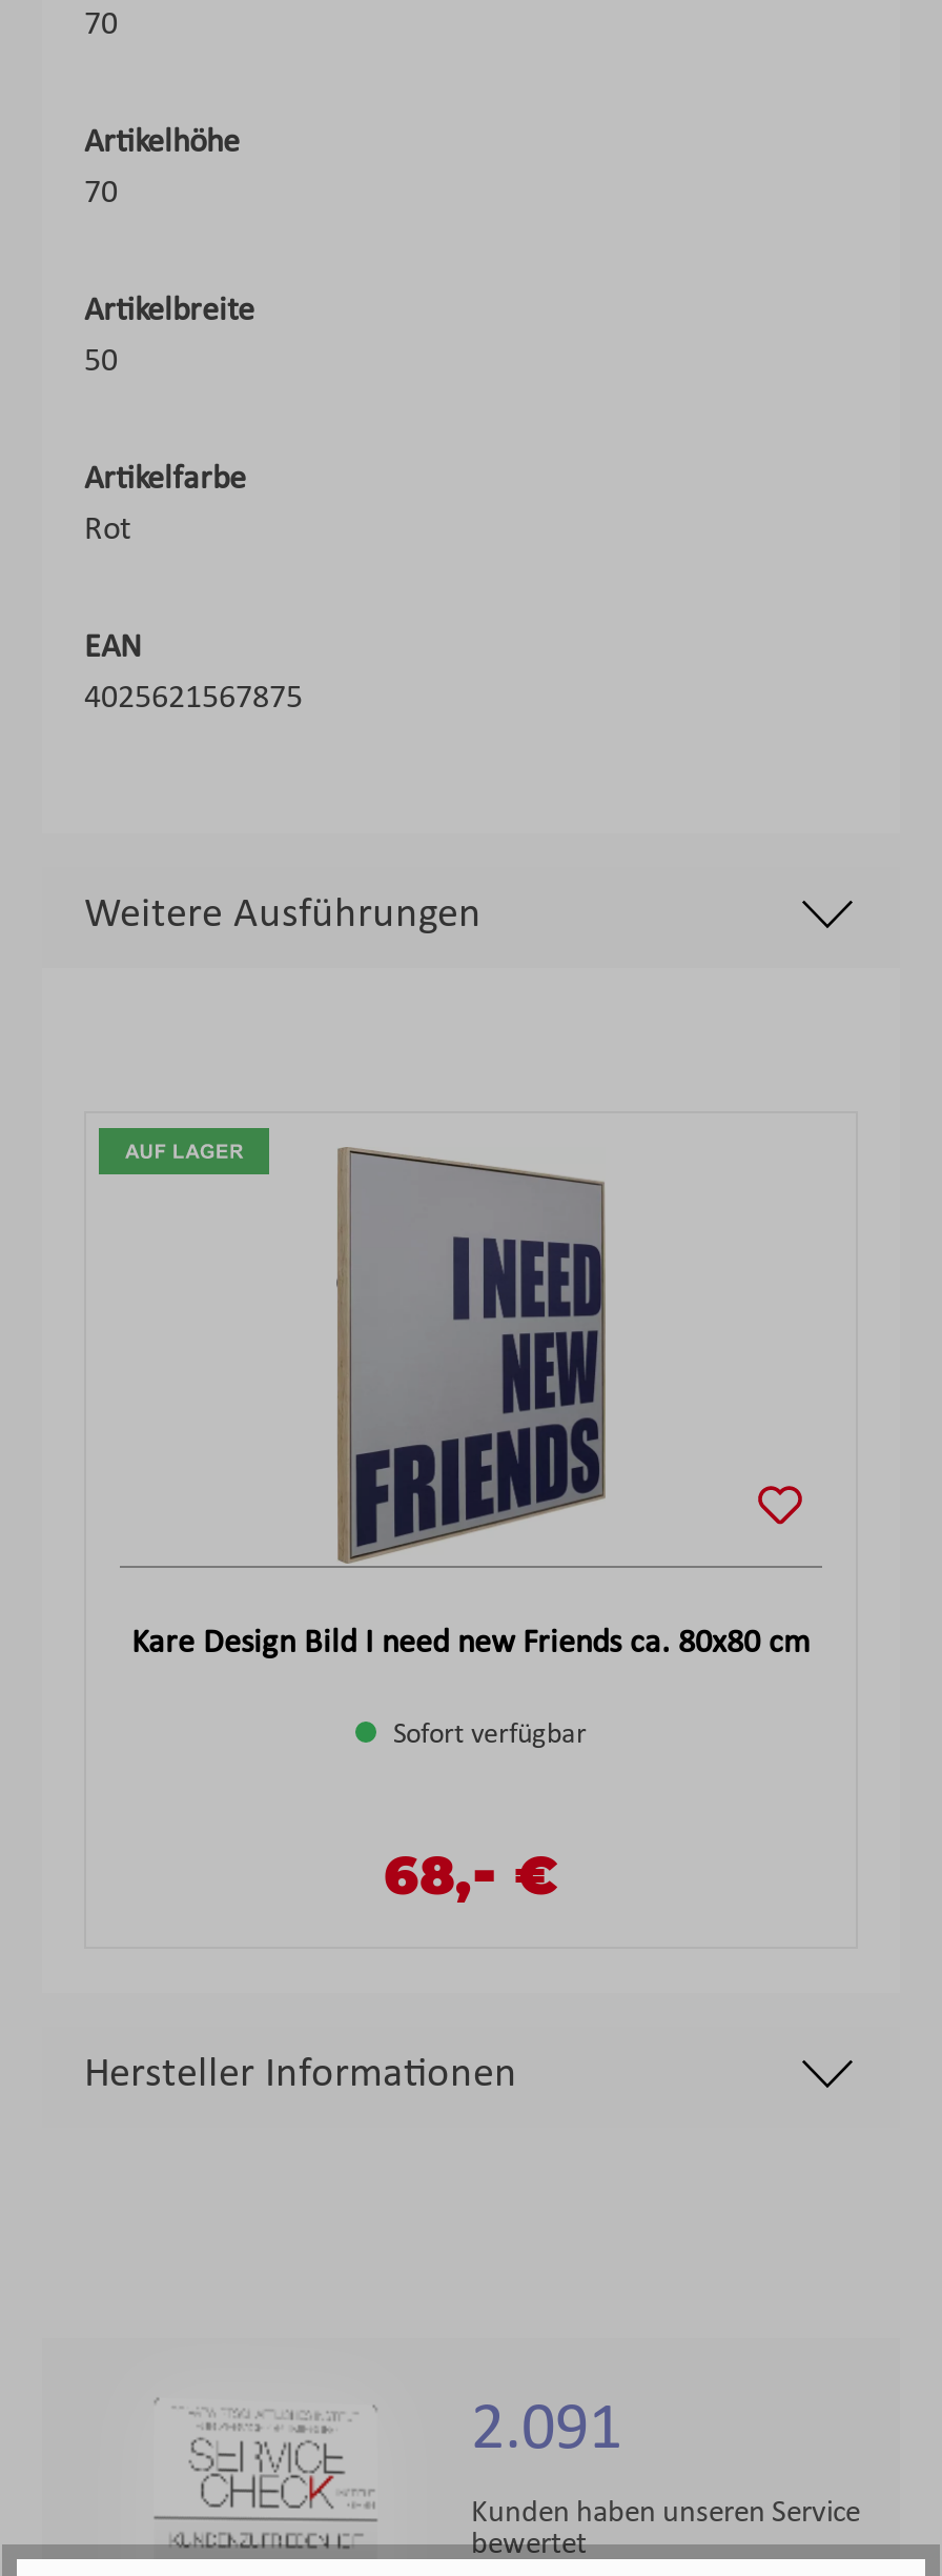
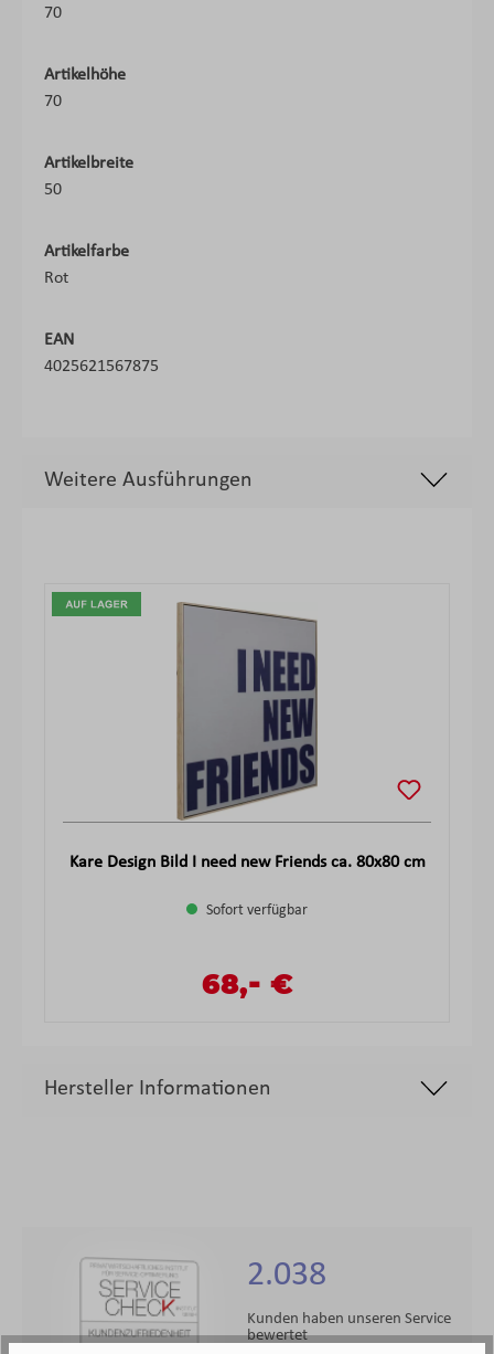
[471,2397,622,2464] 2.091 -> [247,1258,326,1293] 2.038

